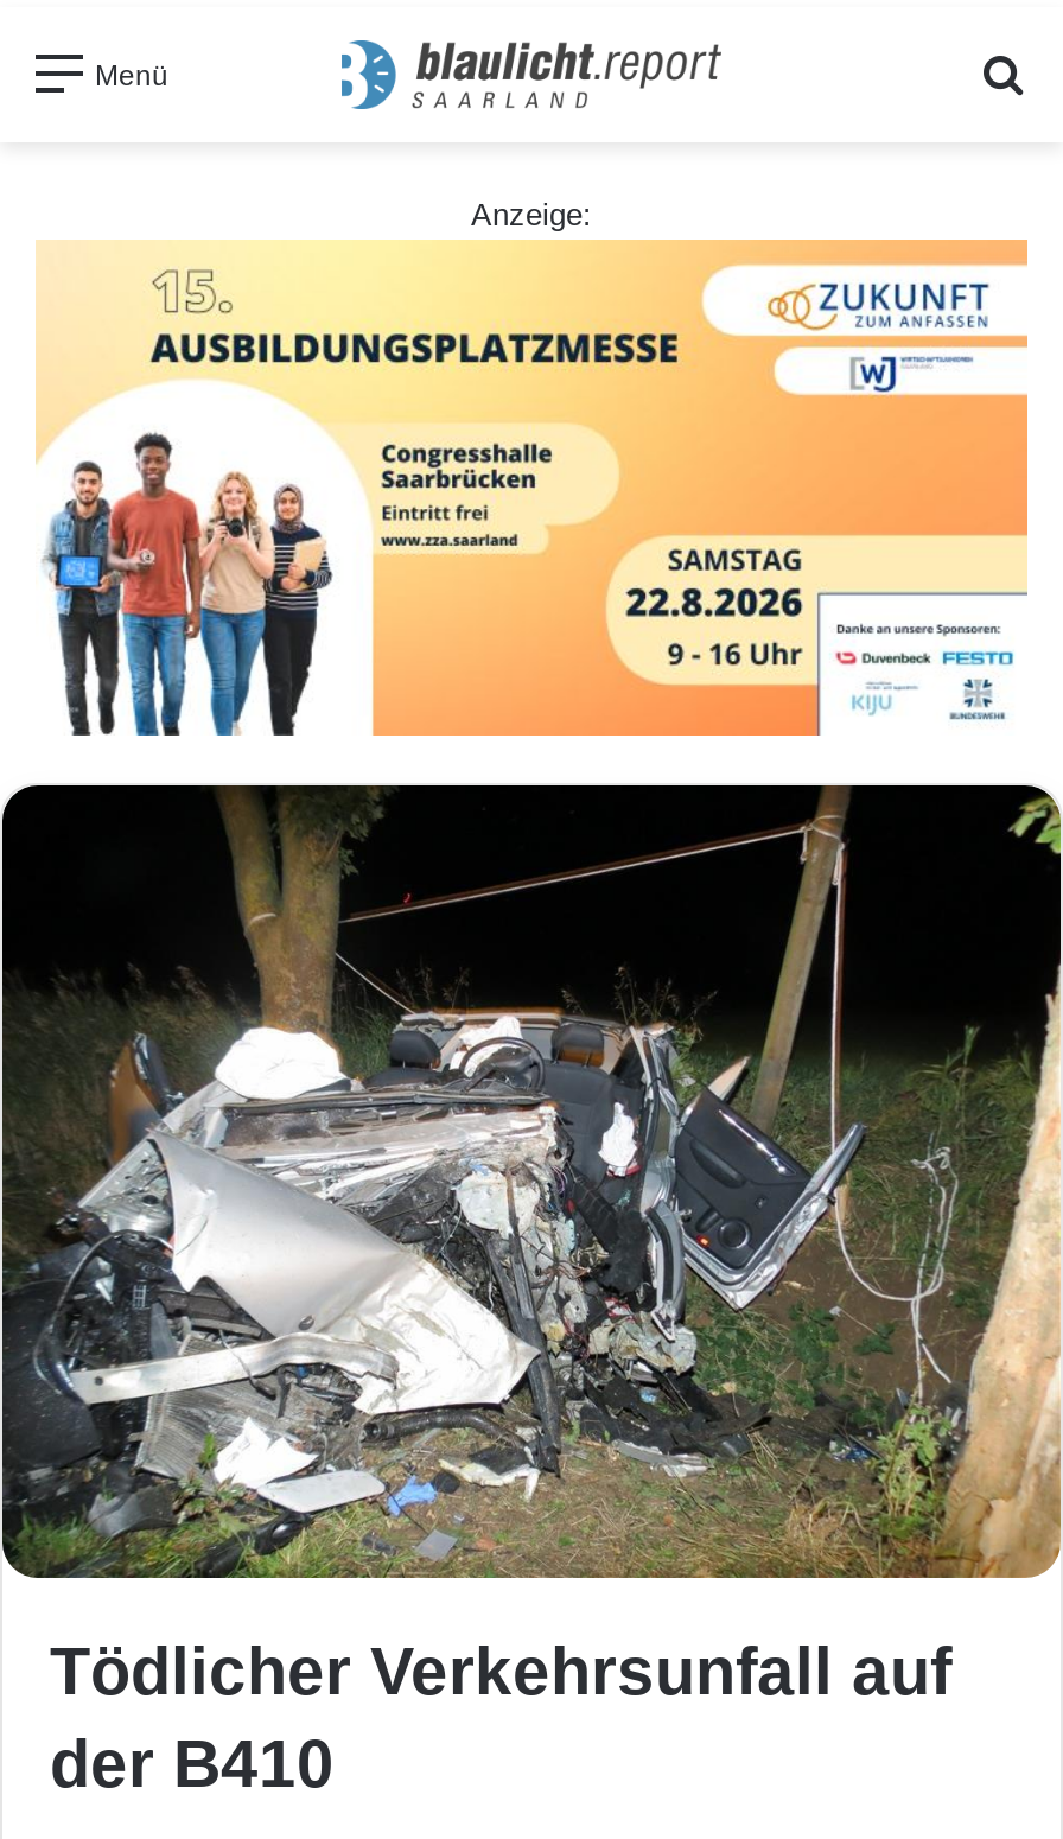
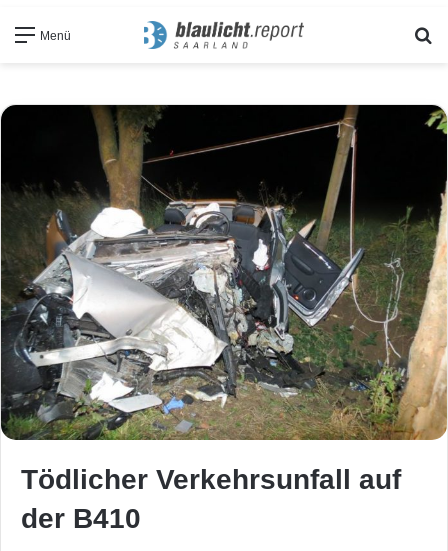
[471,196,592,232] Anzeige: -> none
[36,240,1030,738] [image] -> none

